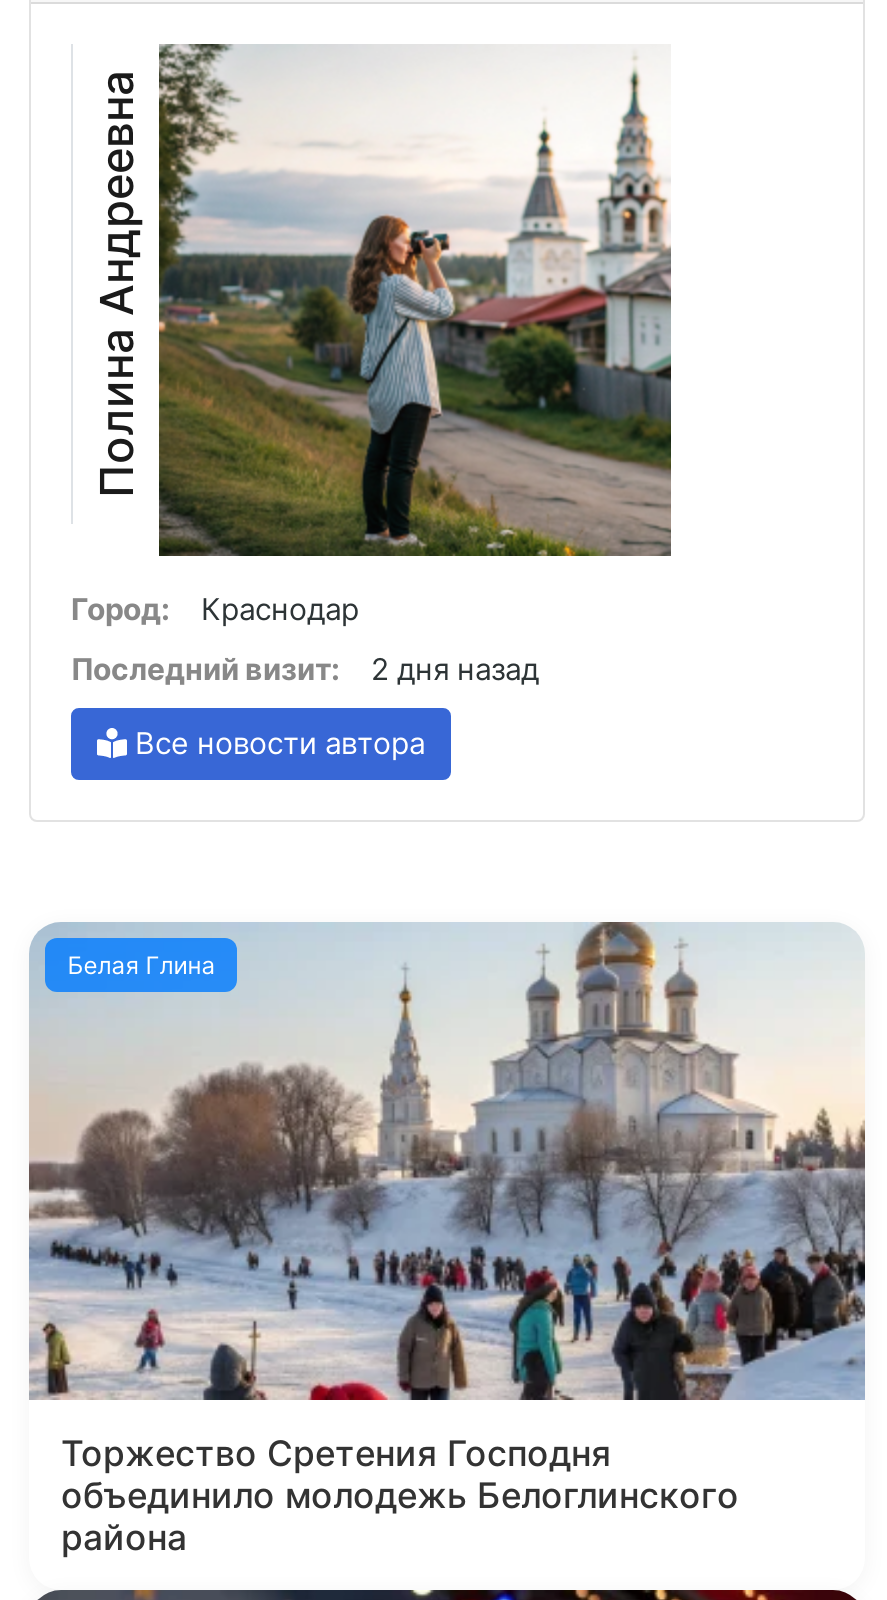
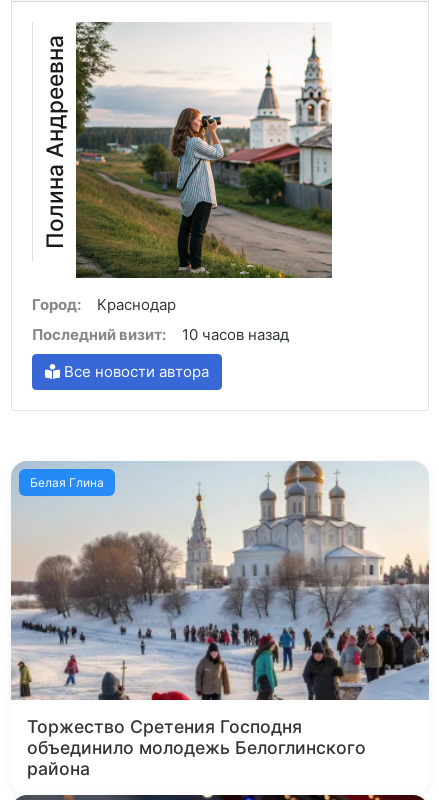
[71,650,539,688] Последний визит: 2 дня назад -> [32,325,289,344] Последний визит: 10 часов назад

